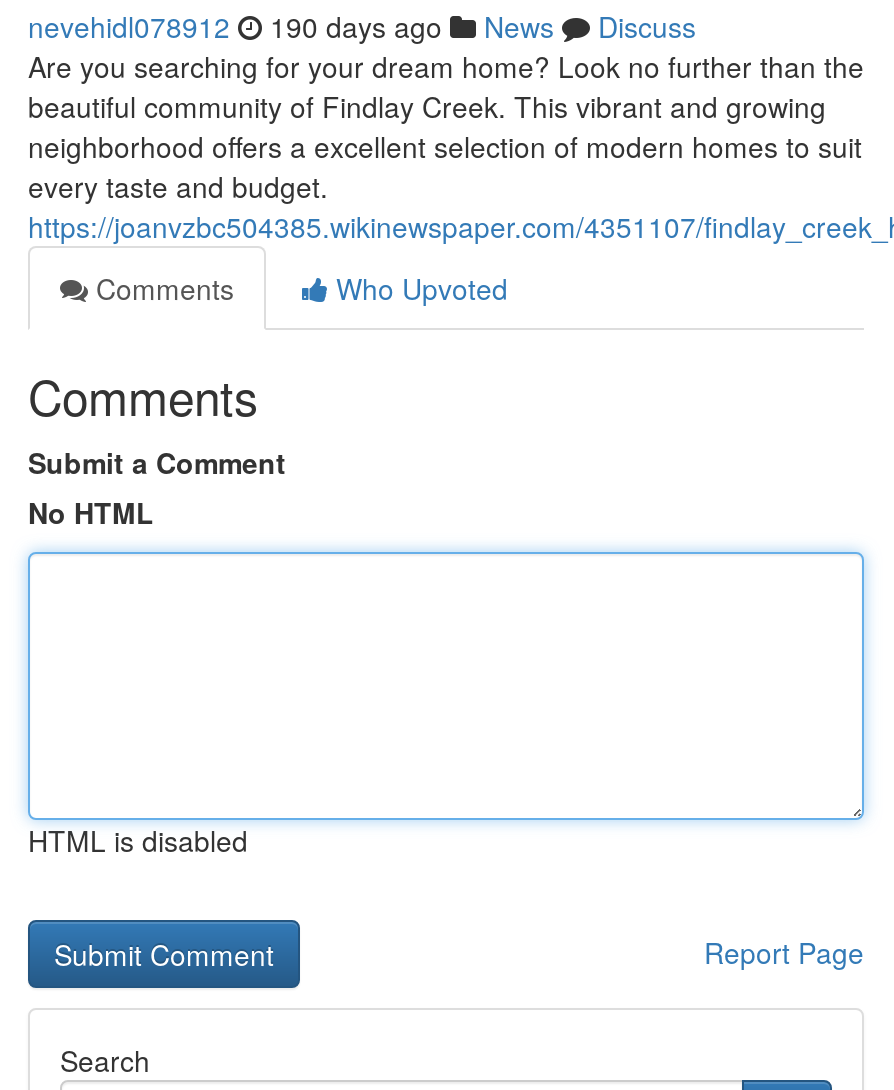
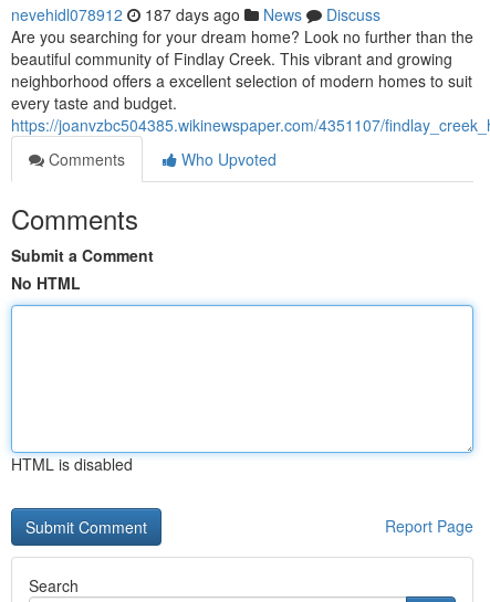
[28,6,696,46] nevehidl078912 190 days ago News Discuss -> [11,3,380,25] nevehidl078912 187 days ago News Discuss

